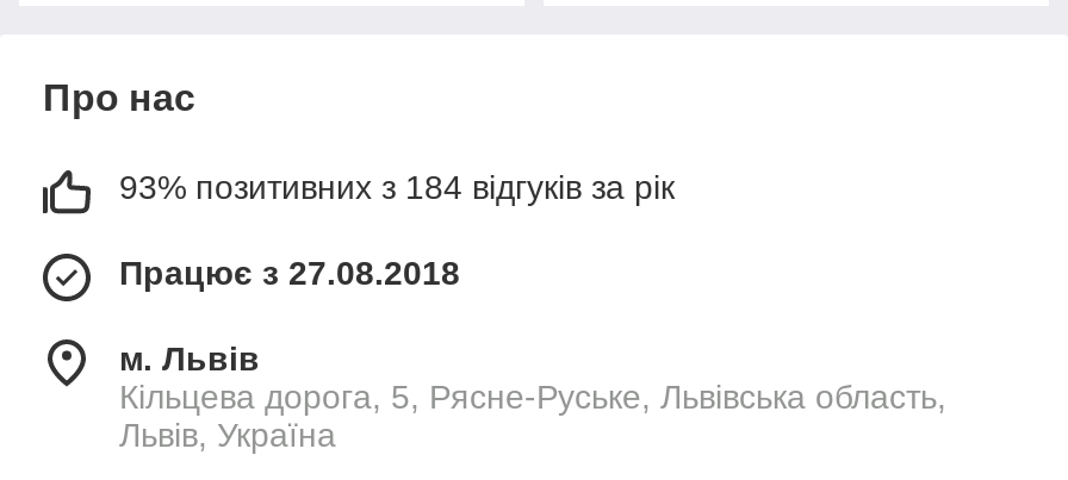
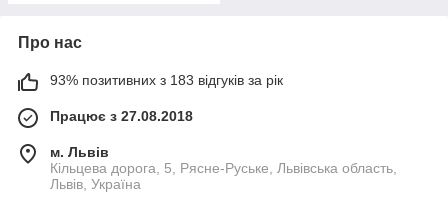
[119,167,675,206] 93% позитивних з 184 відгуків за рік -> [50,72,283,88] 93% позитивних з 183 відгуків за рік

